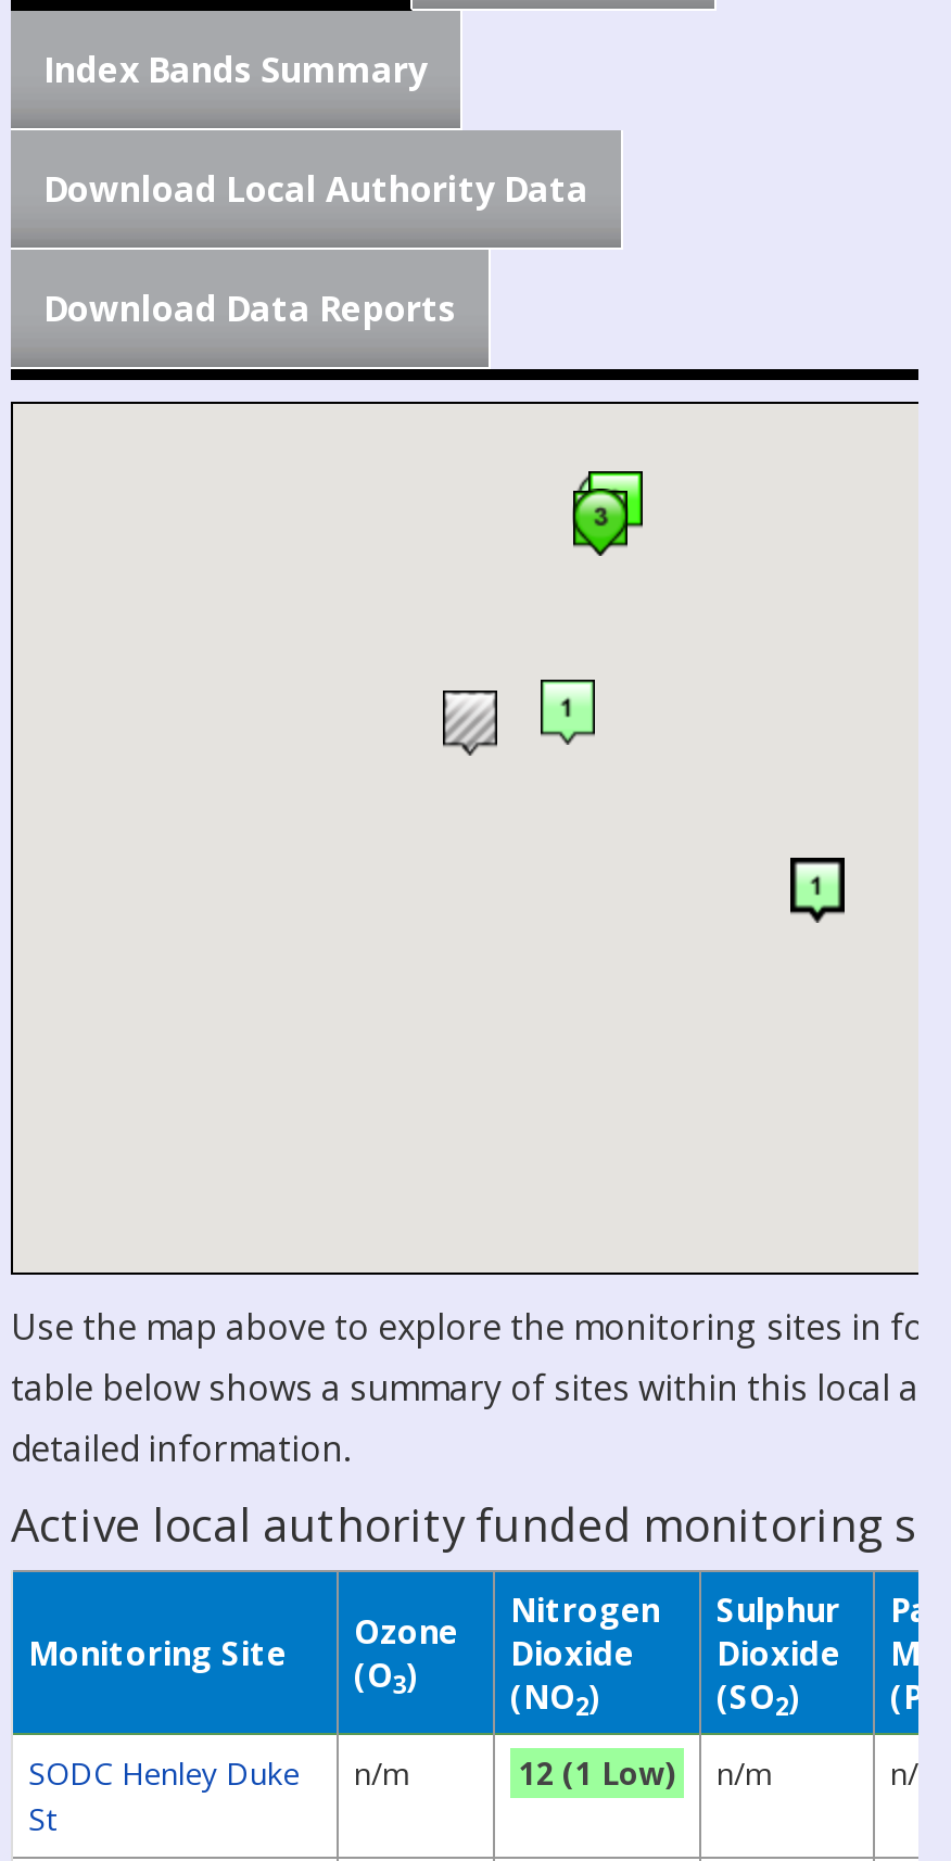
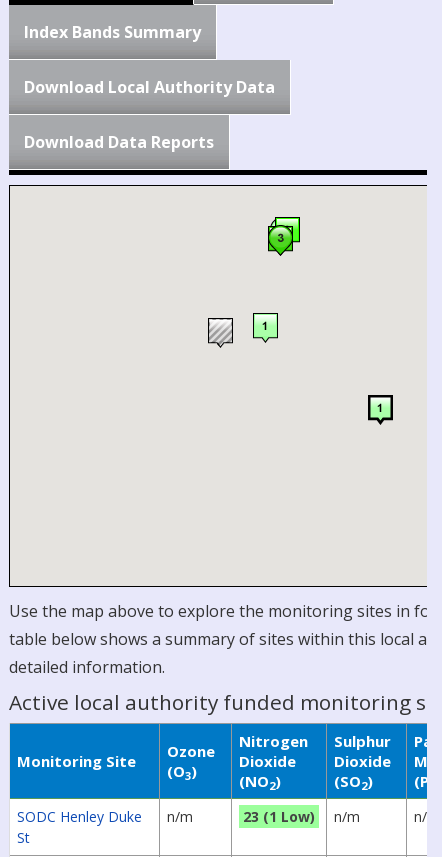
[519,1752,773,1794] 12 (1 Low) n/m -> [243,807,360,826] 23 (1 Low) n/m

